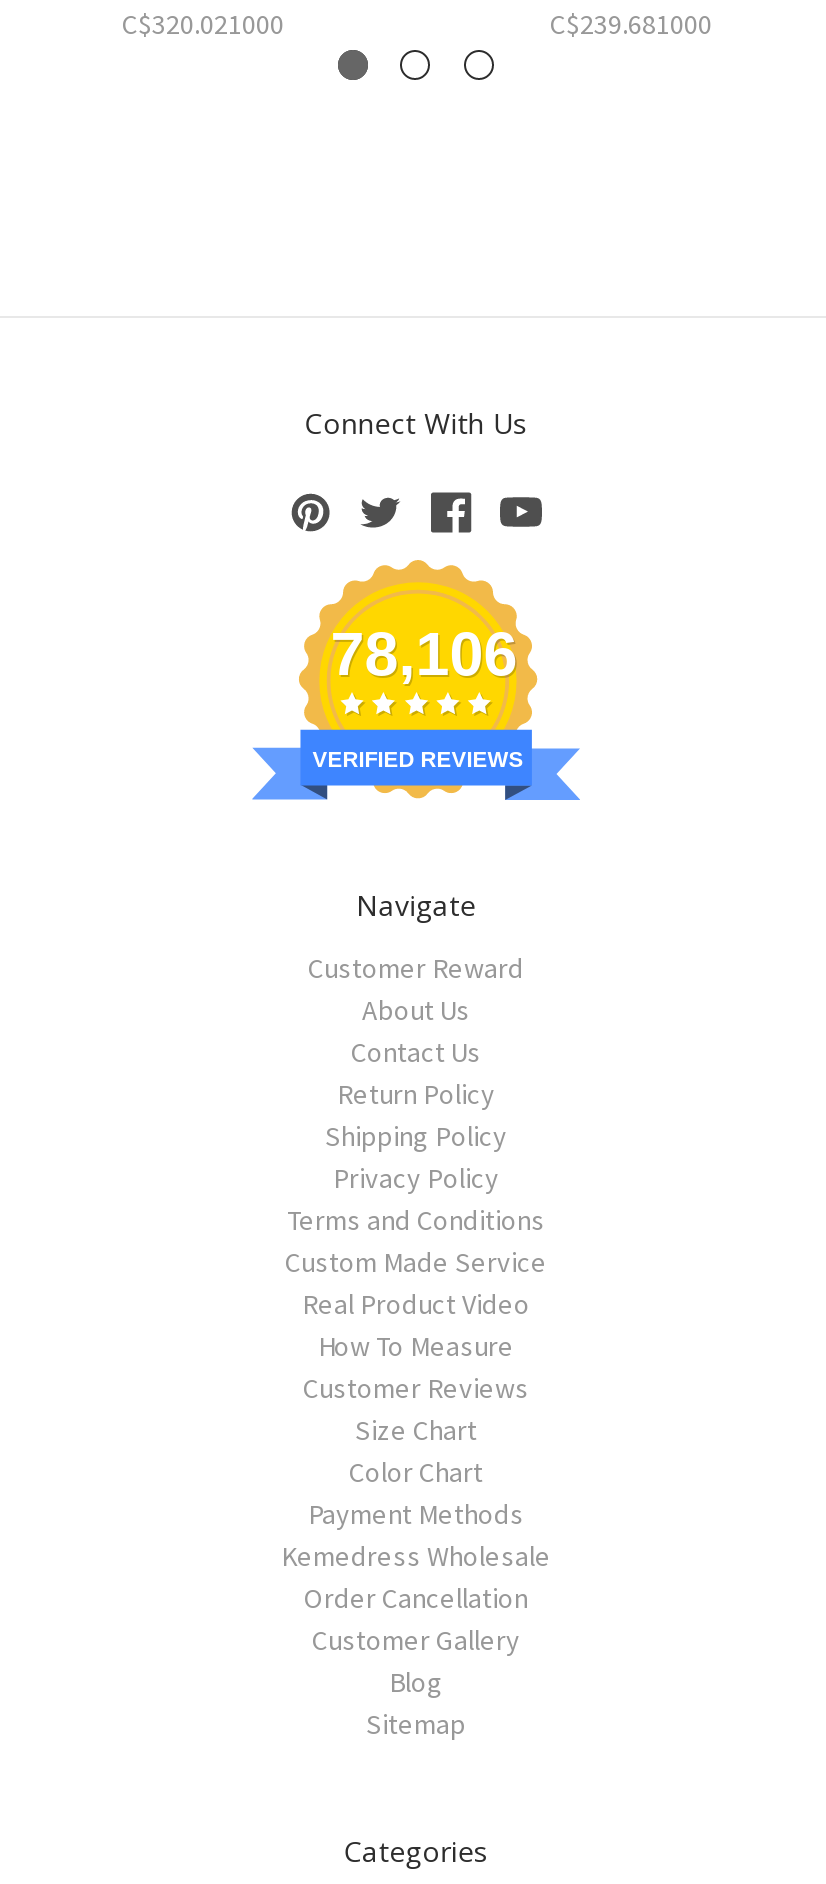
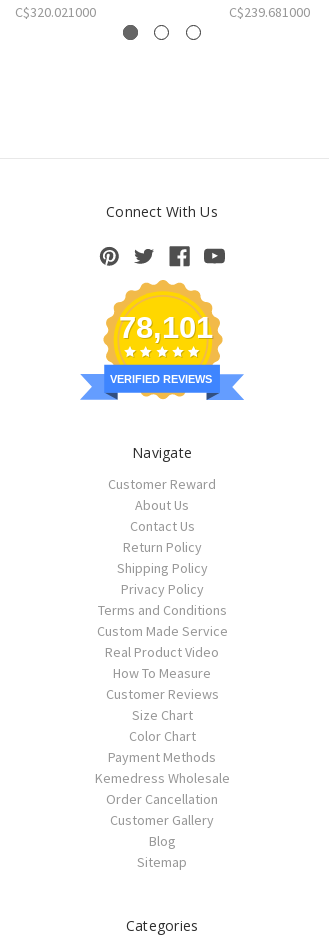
[329,620,516,689] 78,106 -> [119,310,213,345] 78,101

